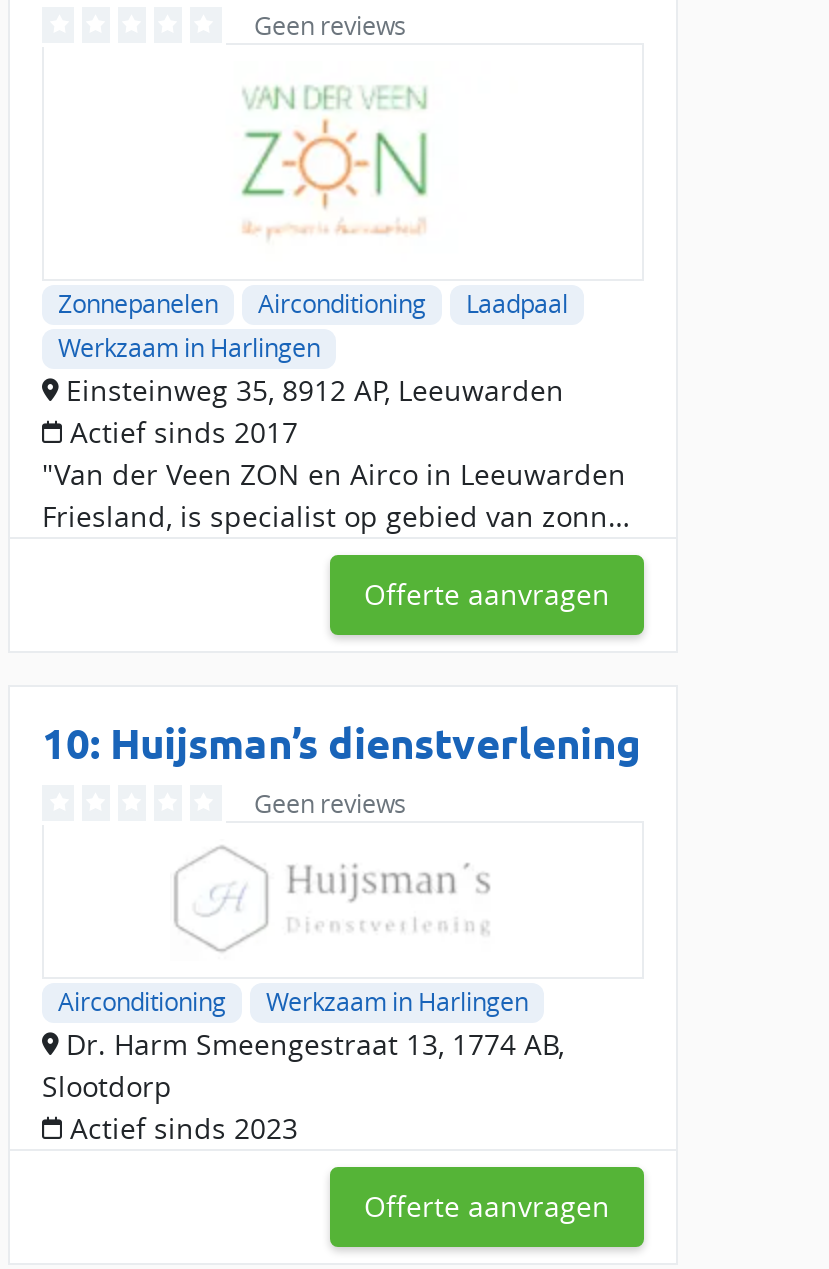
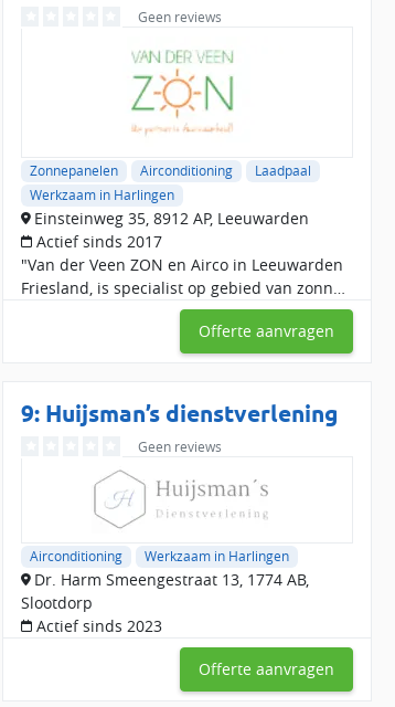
[42,719,640,769] 10: Huijsman’s dienstverlening -> [21,400,338,428] 9: Huijsman’s dienstverlening

